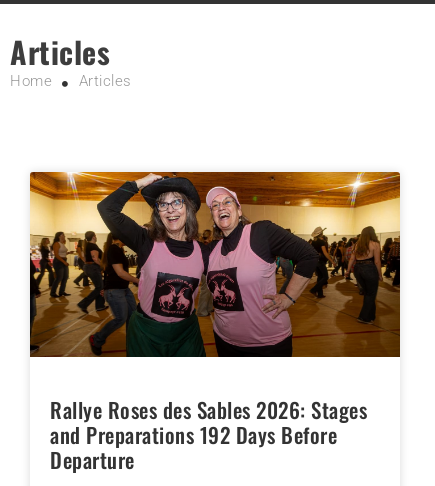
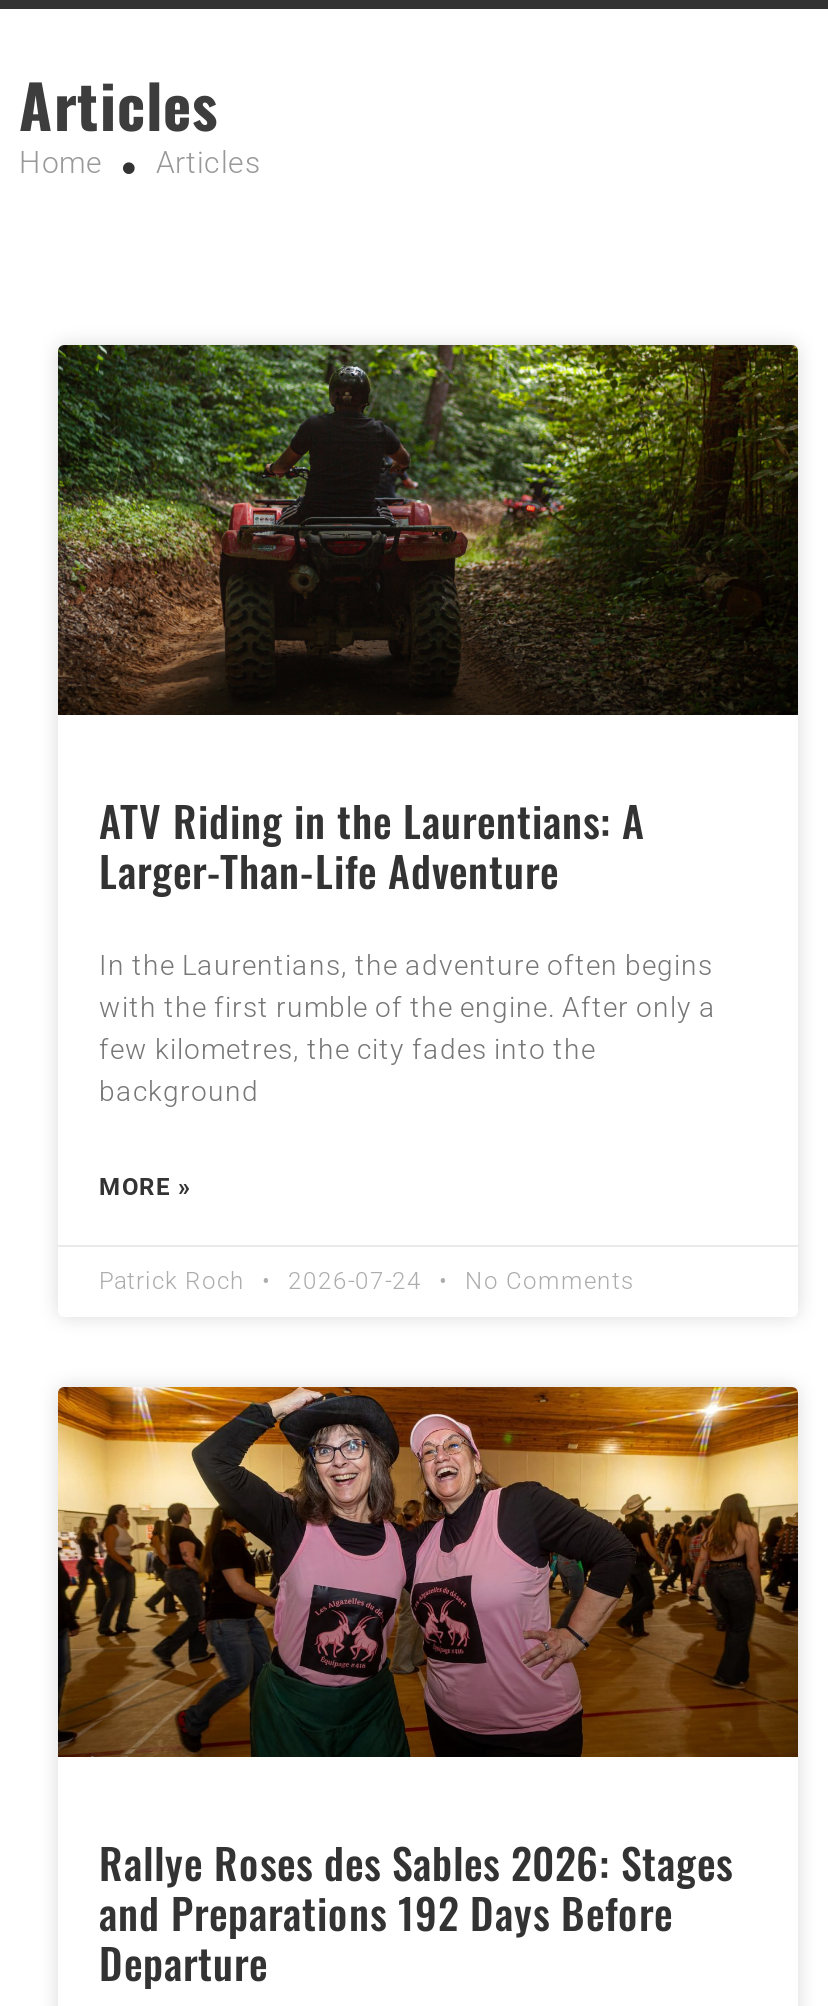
none -> [56,343,800,1295] [image] | ATV Riding in the Laurentians: A | Larger-Than-Life Adventure | In the Laurentians, the adventure often begins | with the first rumble of the engine. After only a | few kilometres, the city fades into the | background | MORE » | Patrick Roch | 2026-07-24 | No Comments

